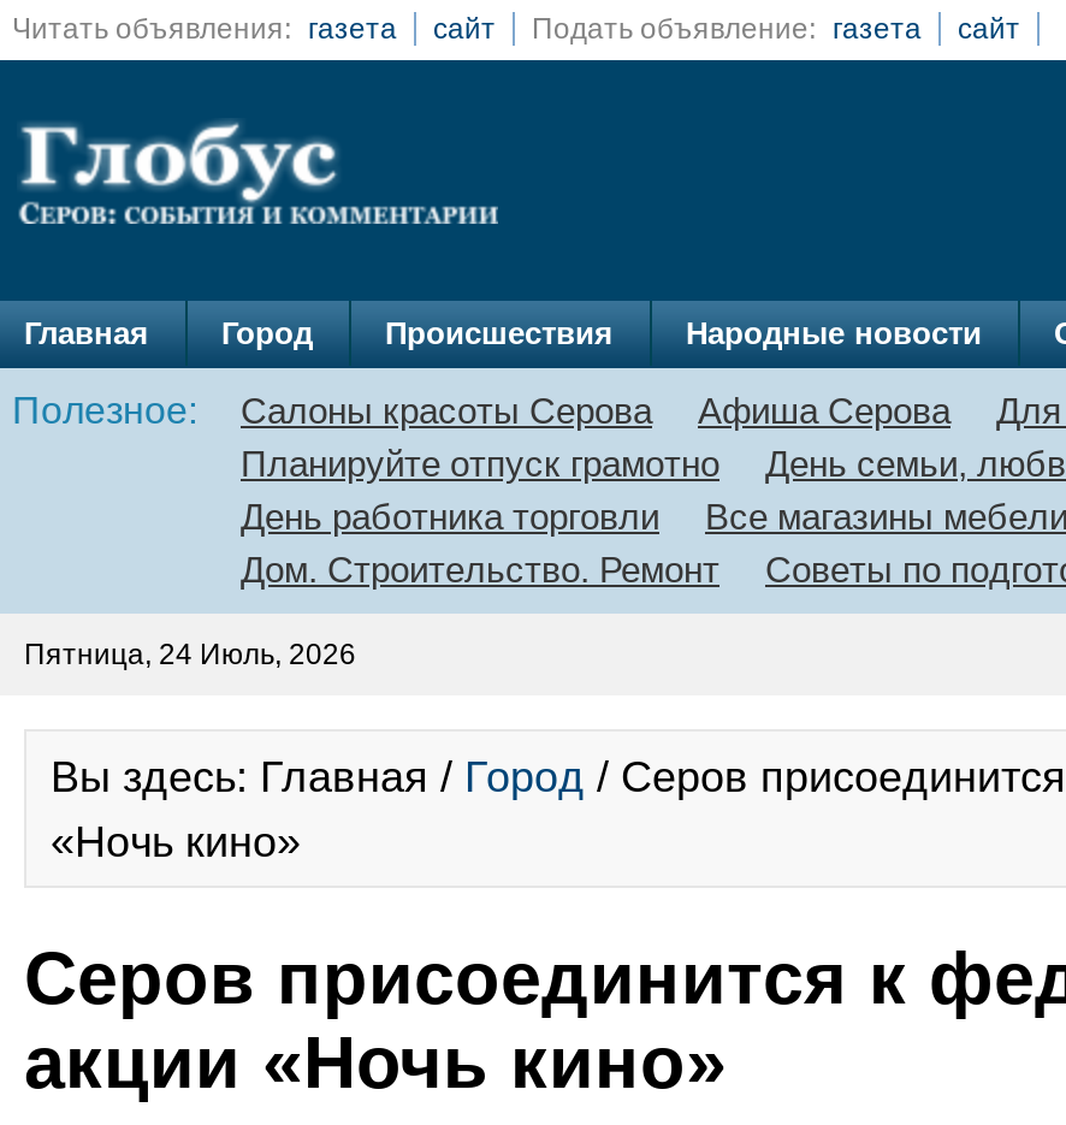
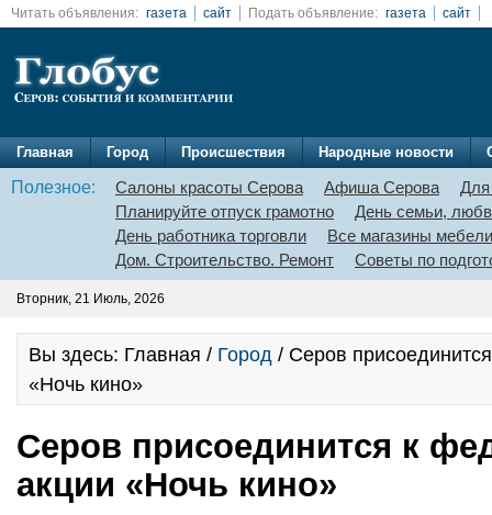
[24,638,356,671] Пятница, 24 Июль, 2026 -> [16,291,165,306] Вторник, 21 Июль, 2026

